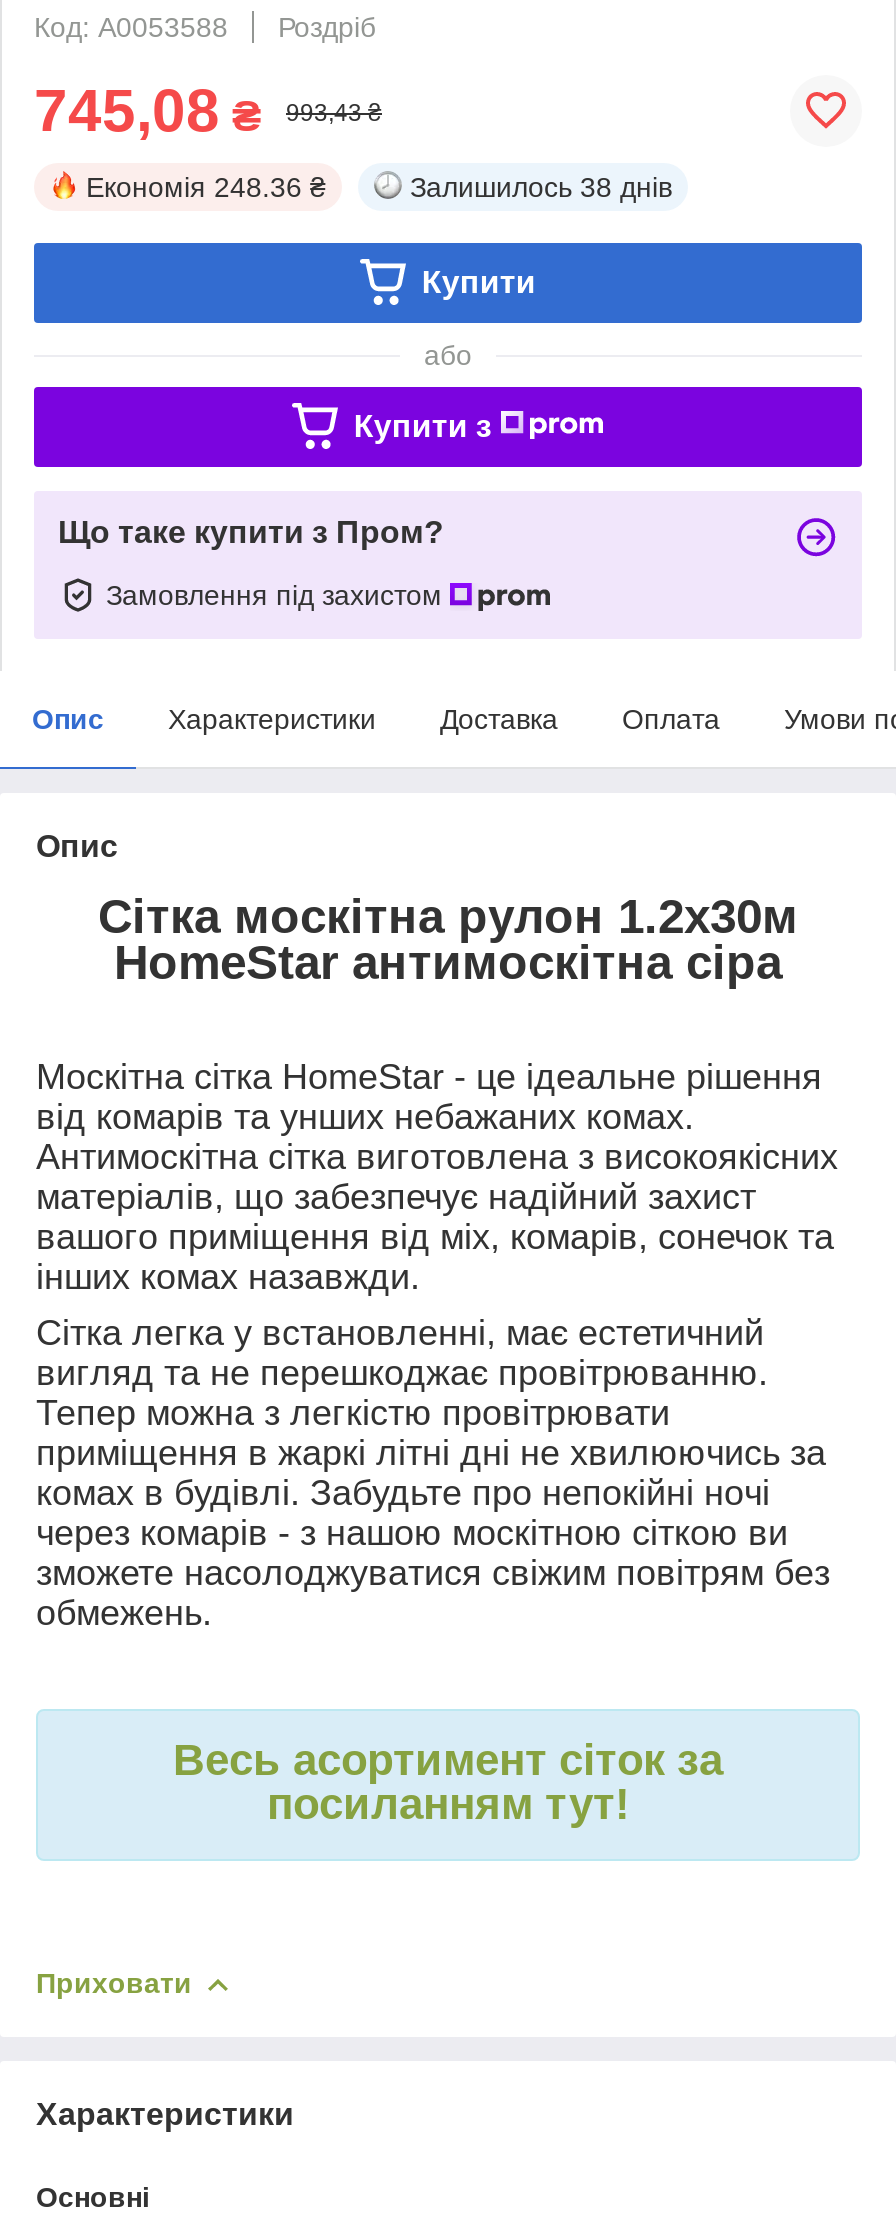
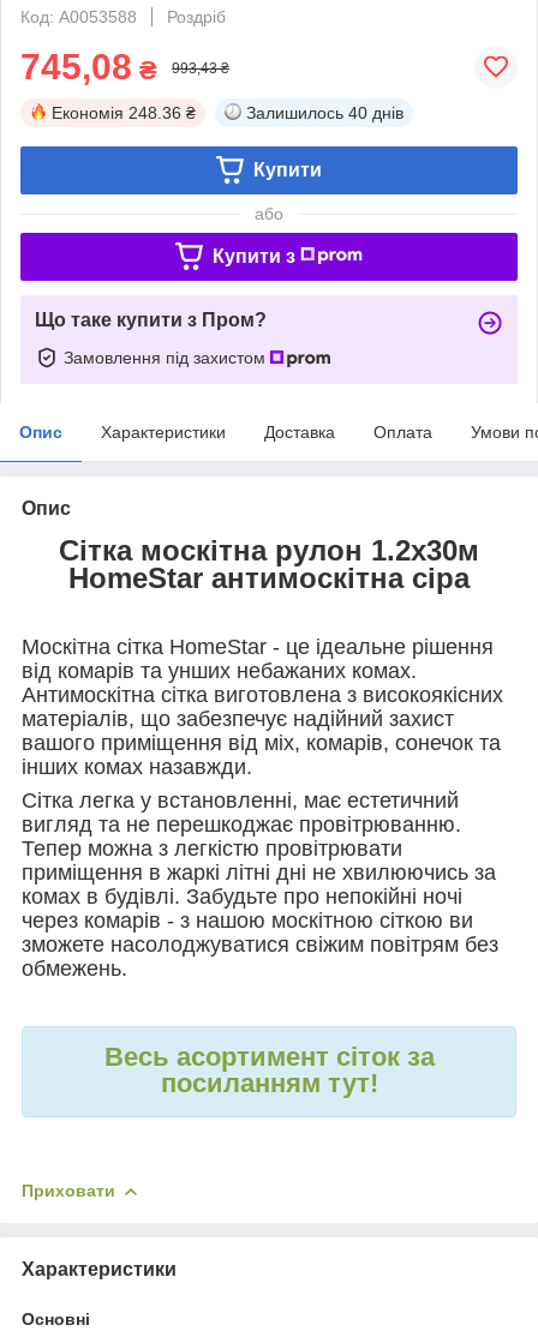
[410,171,672,203] Залишилось 38 днів -> [246,103,403,122] Залишилось 40 днів

